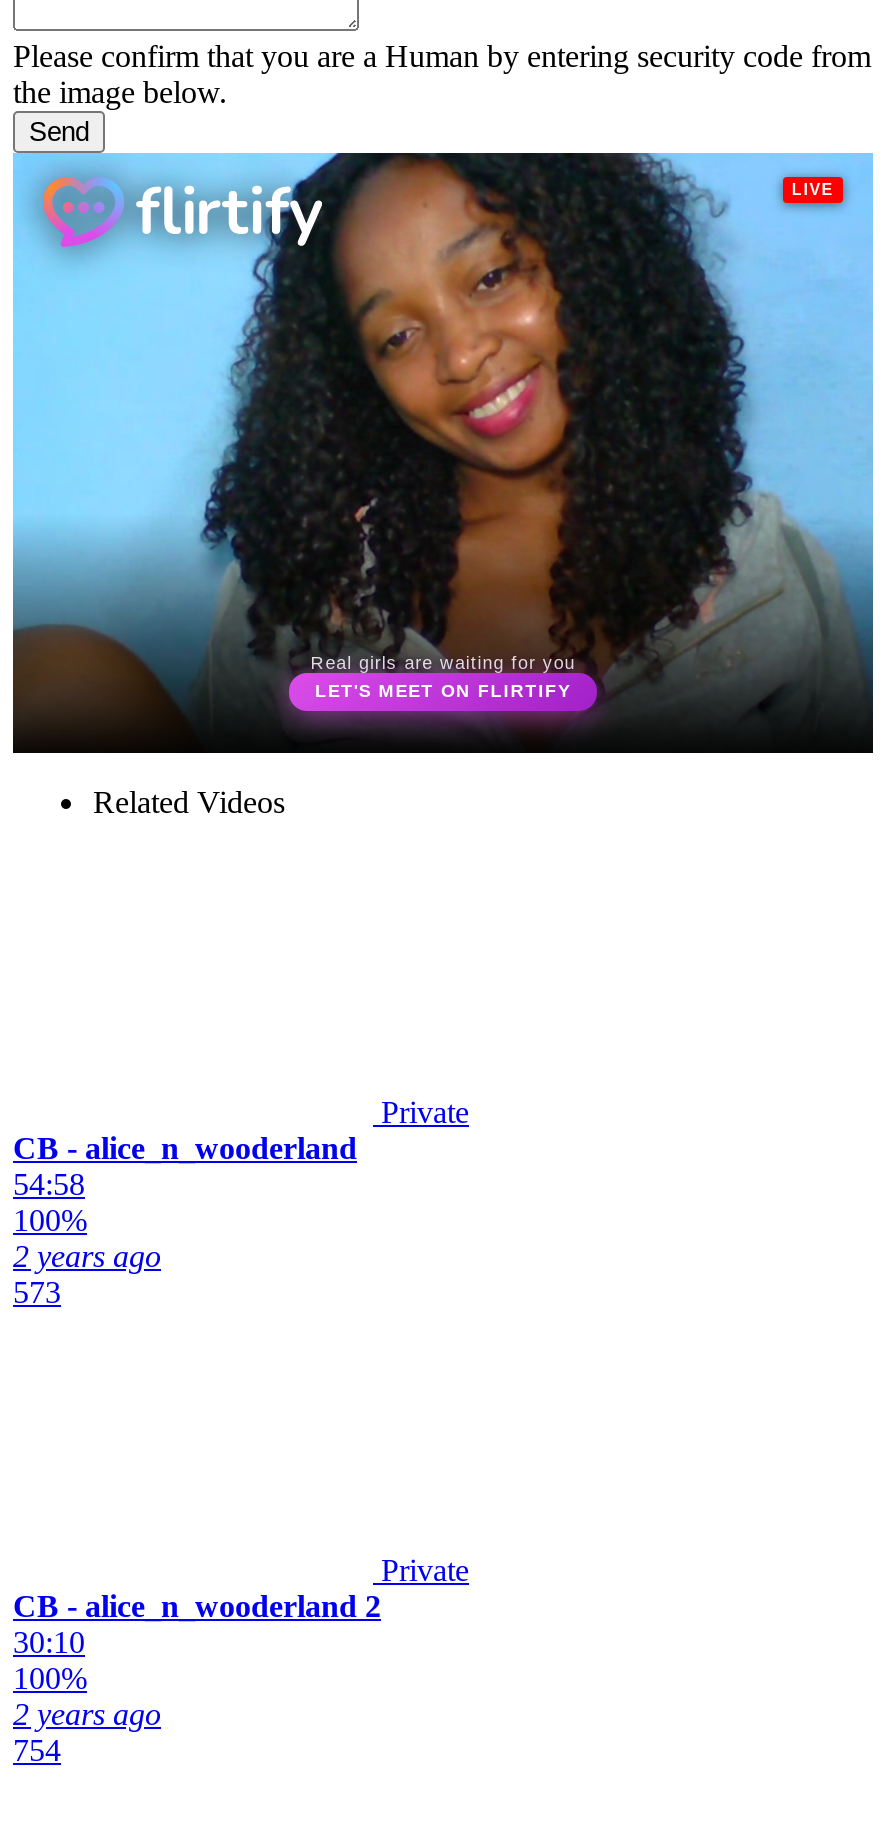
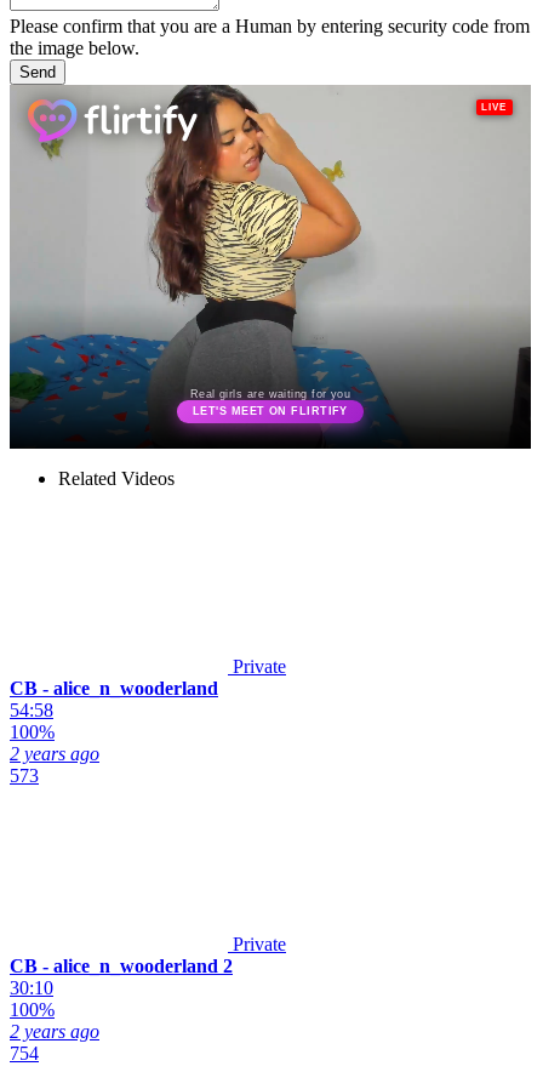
[13,151,875,729] [image] -> [10,84,532,433] [image]

